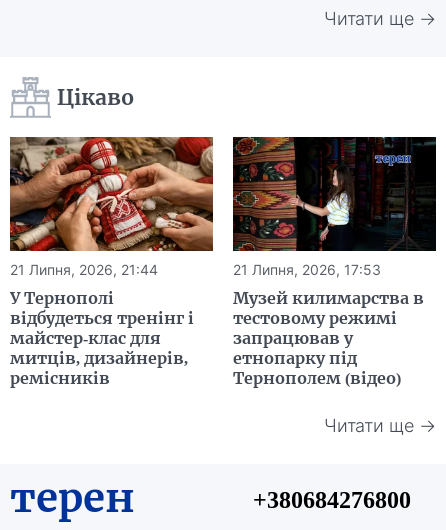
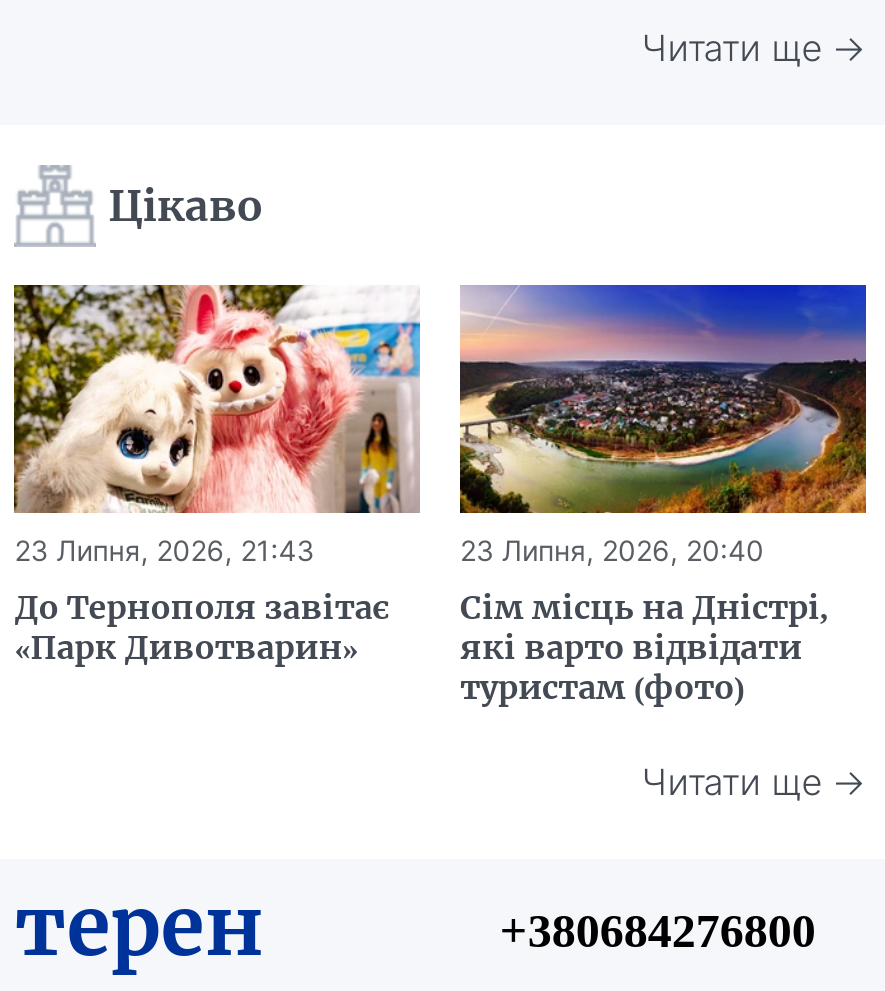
[9,136,214,278] [image] | 21 Липня, 2026, 21:44 -> [14,283,422,567] [image] | 23 Липня, 2026, 21:43
[232,136,437,278] [image] | 21 Липня, 2026, 17:53 -> [458,283,868,567] [image] | 23 Липня, 2026, 20:40
[10,288,194,388] У Тернополі | відбудеться тренінг і | майстер-клас для | митців, дизайнерів, | ремісників -> [14,587,388,667] До Тернополя завітає | «Парк Дивотварин»
[233,288,424,388] Музей килимарства в | тестовому режимі | запрацював у | етнопарку під | Тернополем (відео) -> [460,587,828,707] Сім місць на Дністрі, | які варто відвідати | туристам (фото)

